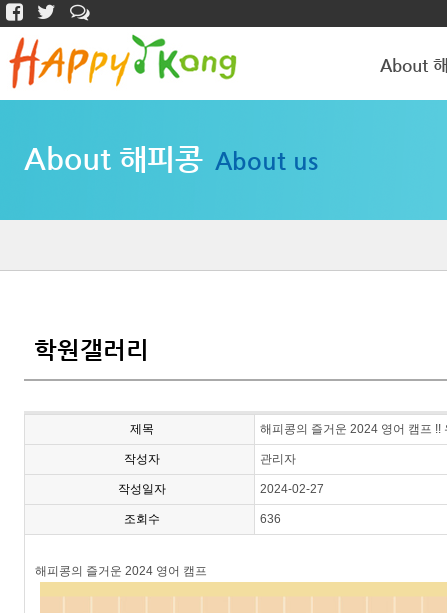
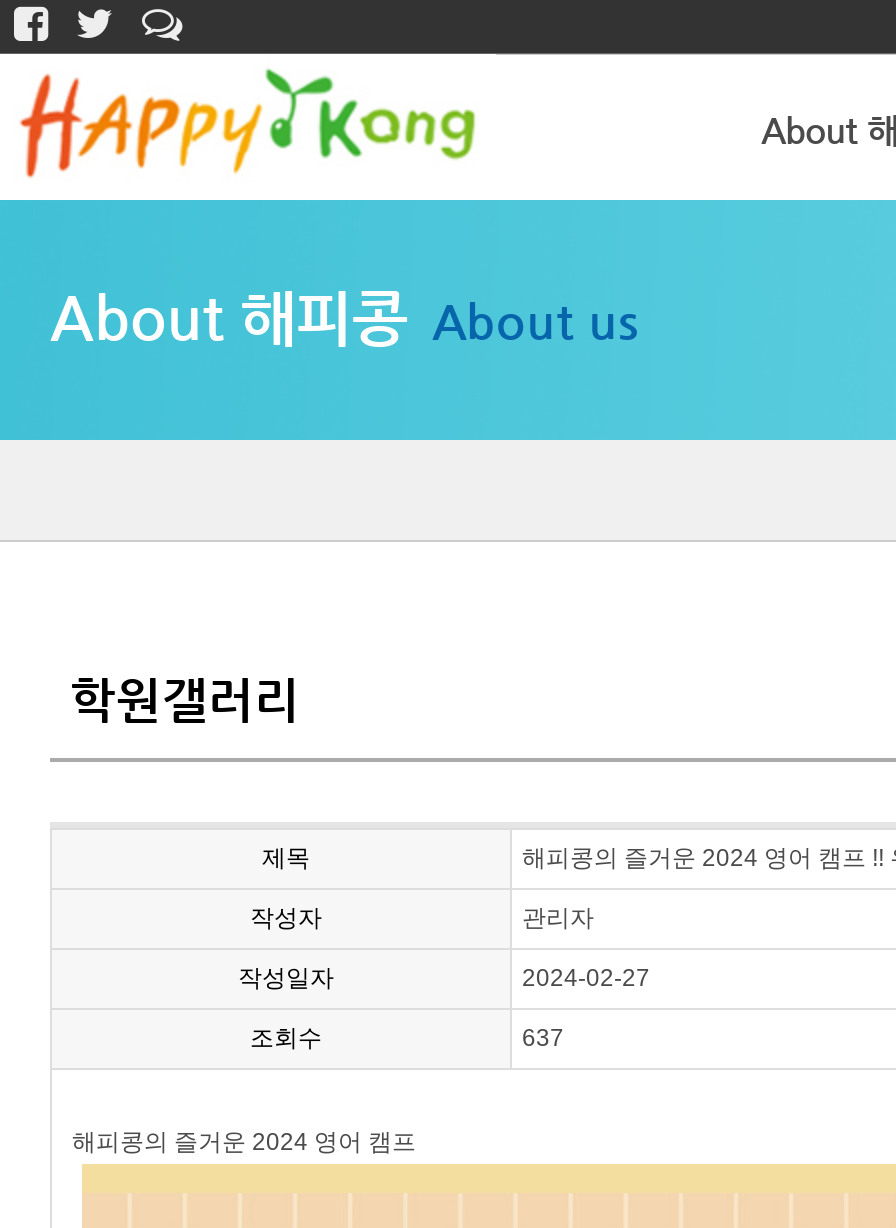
[260,512,281,526] 636 -> [522,1024,564,1052] 637

